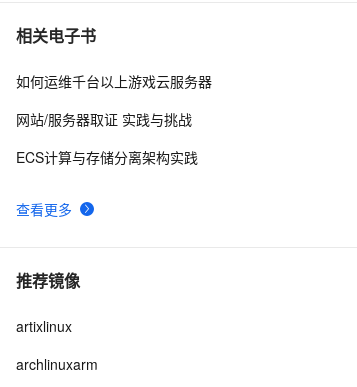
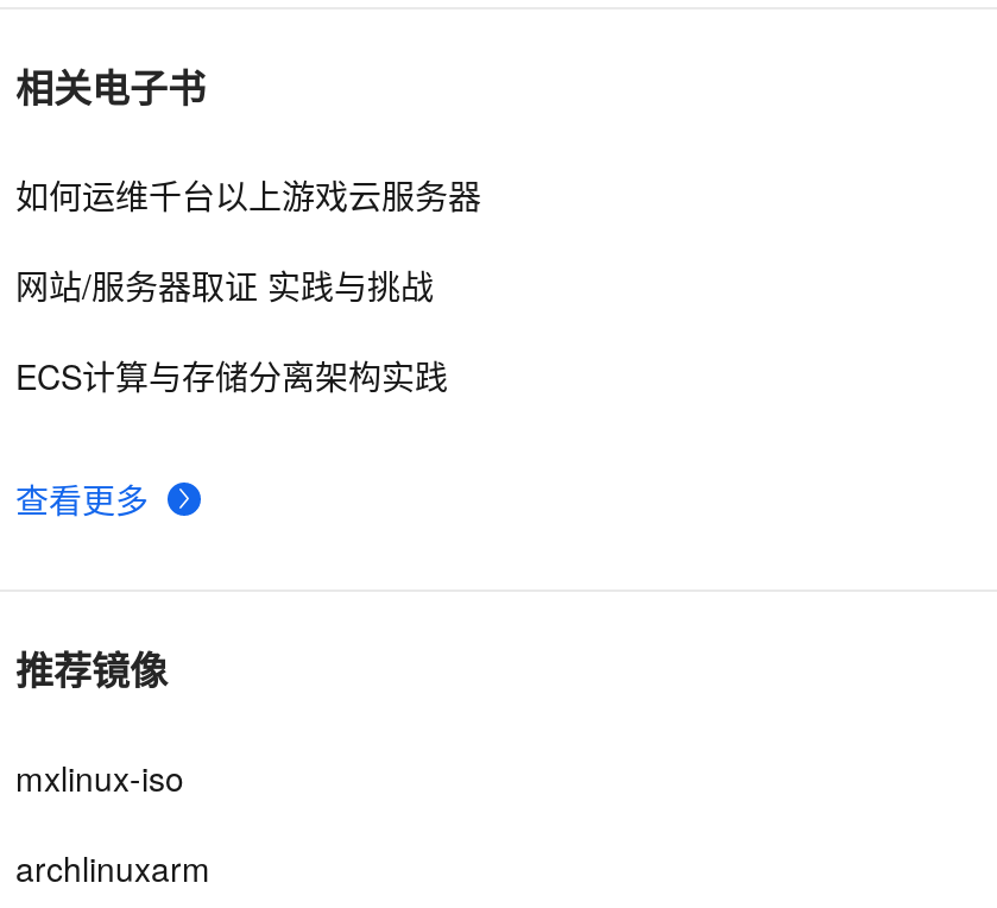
[16,316,72,336] artixlinux -> [15,753,184,801] mxlinux-iso

